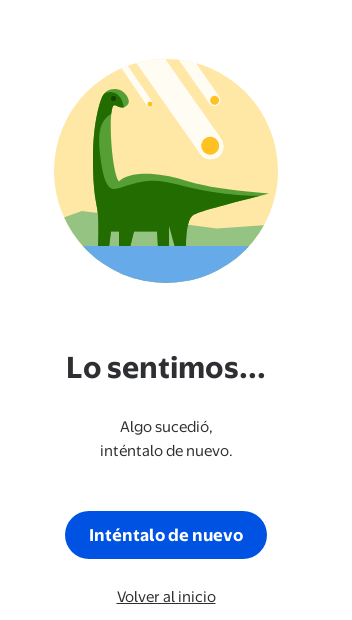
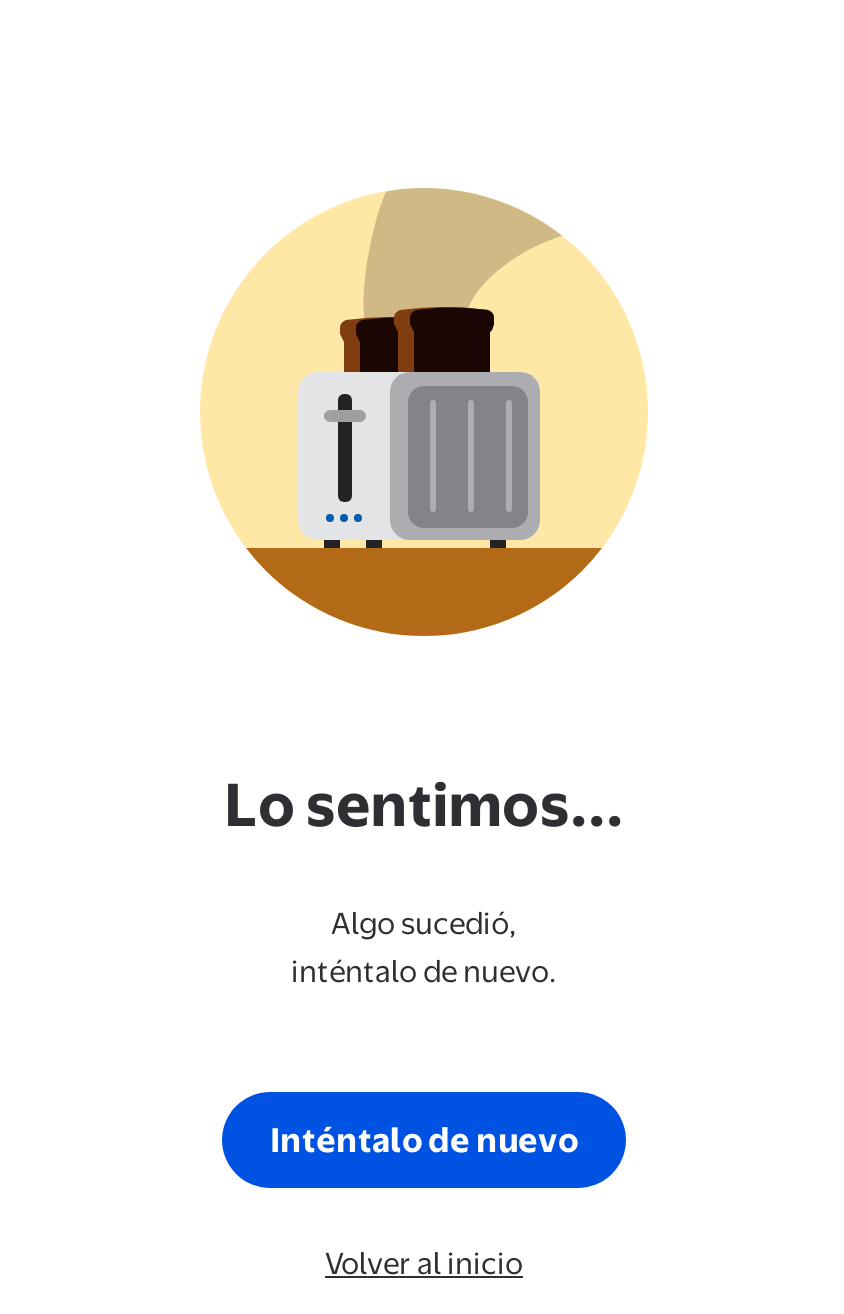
[64,60,268,284] [image] -> [222,188,622,638] [image]

